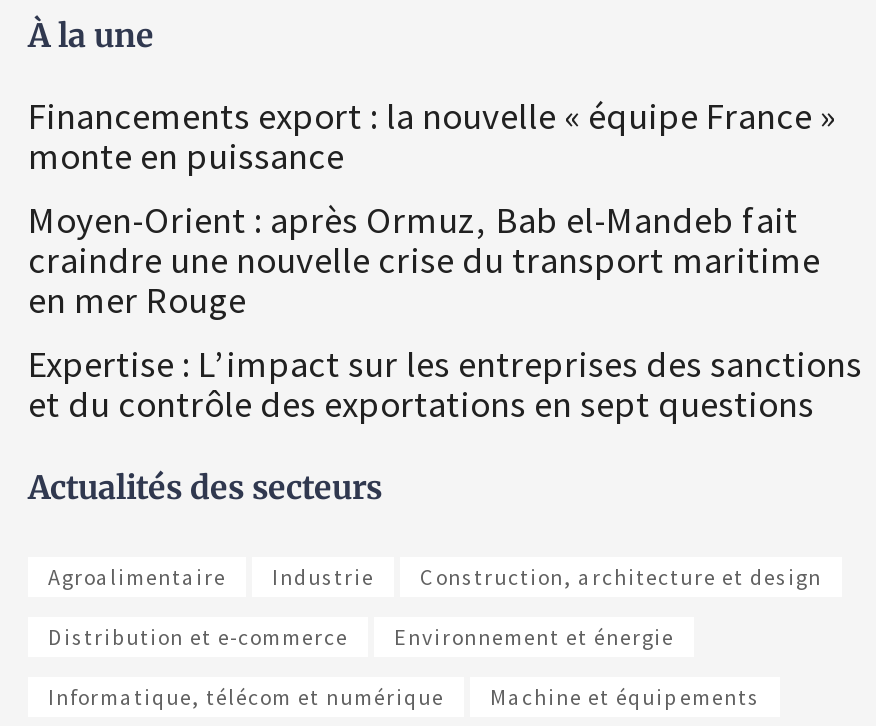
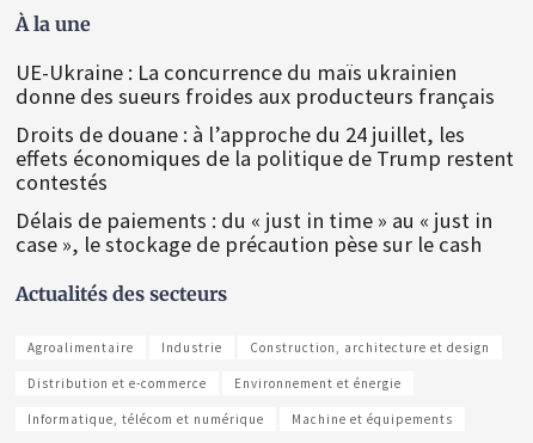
[28,94,862,428] Financements export : la nouvelle « équipe France » | monte en puissance | Moyen-Orient : après Ormuz, Bab el-Mandeb fait | craindre une nouvelle crise du transport maritime | en mer Rouge | Expertise : L’impact sur les entreprises des sanctions | et du contrôle des exportations en sept questions -> [16,59,514,258] UE-Ukraine : La concurrence du maïs ukrainien | donne des sueurs froides aux producteurs français | Droits de douane : à l’approche du 24 juillet, les | effets économiques de la politique de Trump restent | contestés | Délais de paiements : du « just in time » au « just in | case », le stockage de précaution pèse sur le cash

